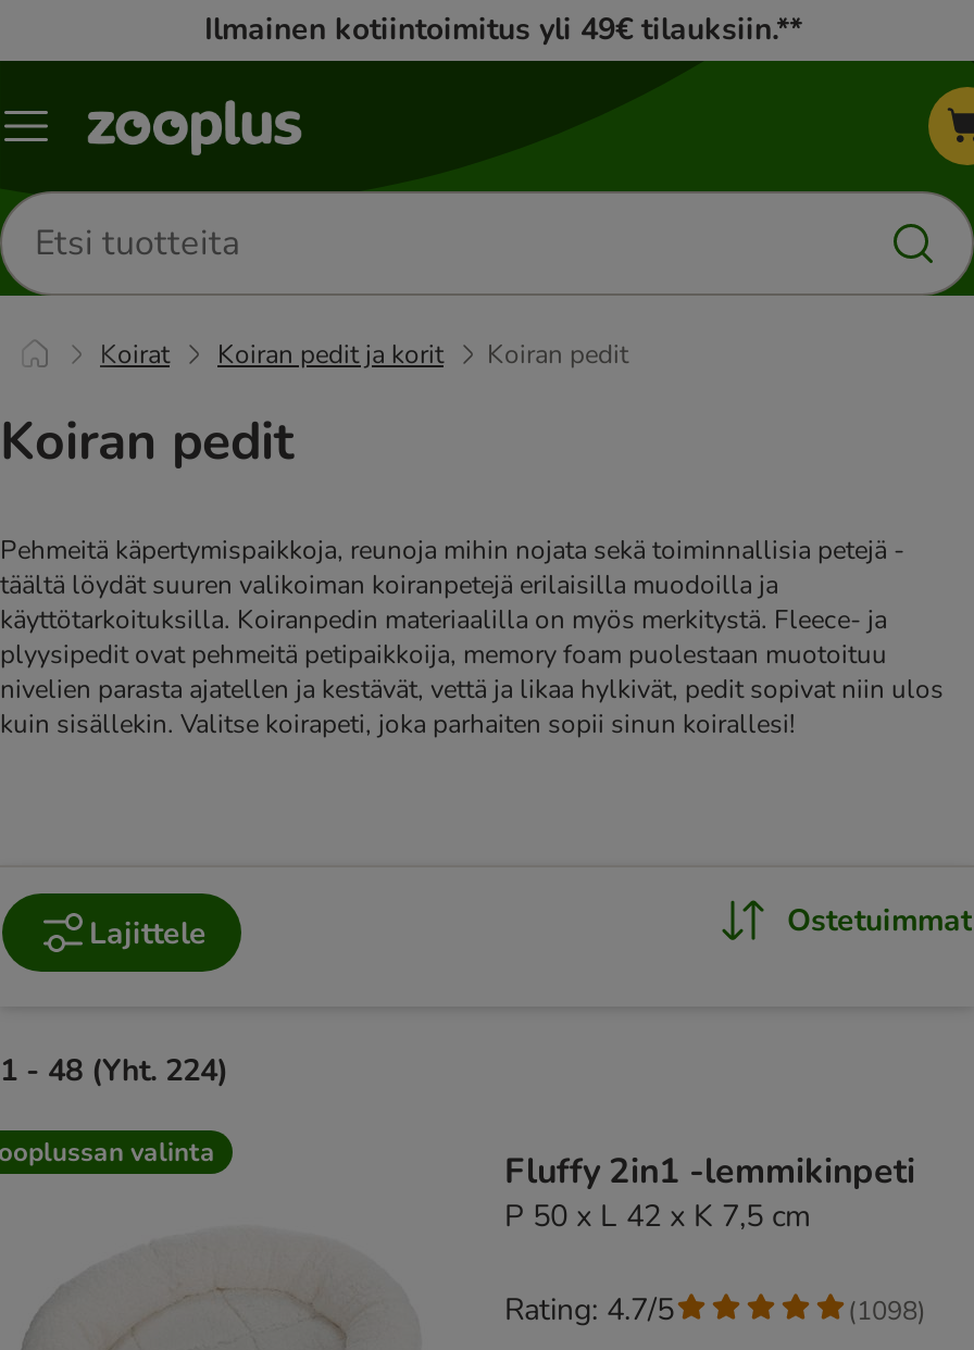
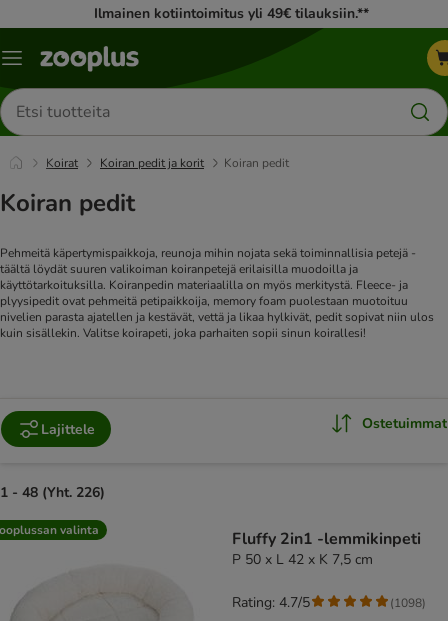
[0,1050,228,1092] 1 - 48 (Yht. 224) -> [0,483,105,502] 1 - 48 (Yht. 226)

